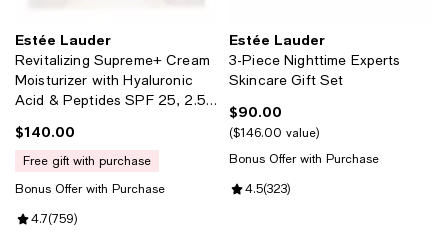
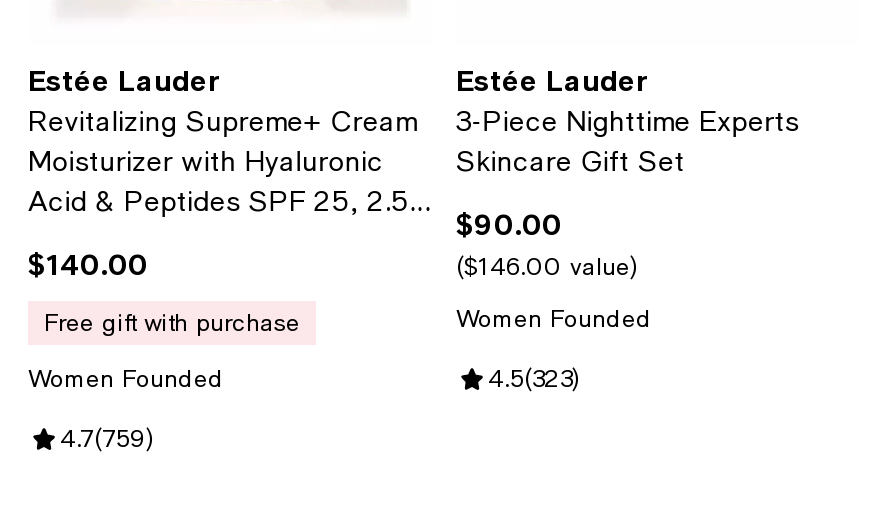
[229,152,379,166] Bonus Offer with Purchase -> [456,304,652,332] Women Founded
[15,182,165,196] Bonus Offer with Purchase -> [28,364,224,392] Women Founded

